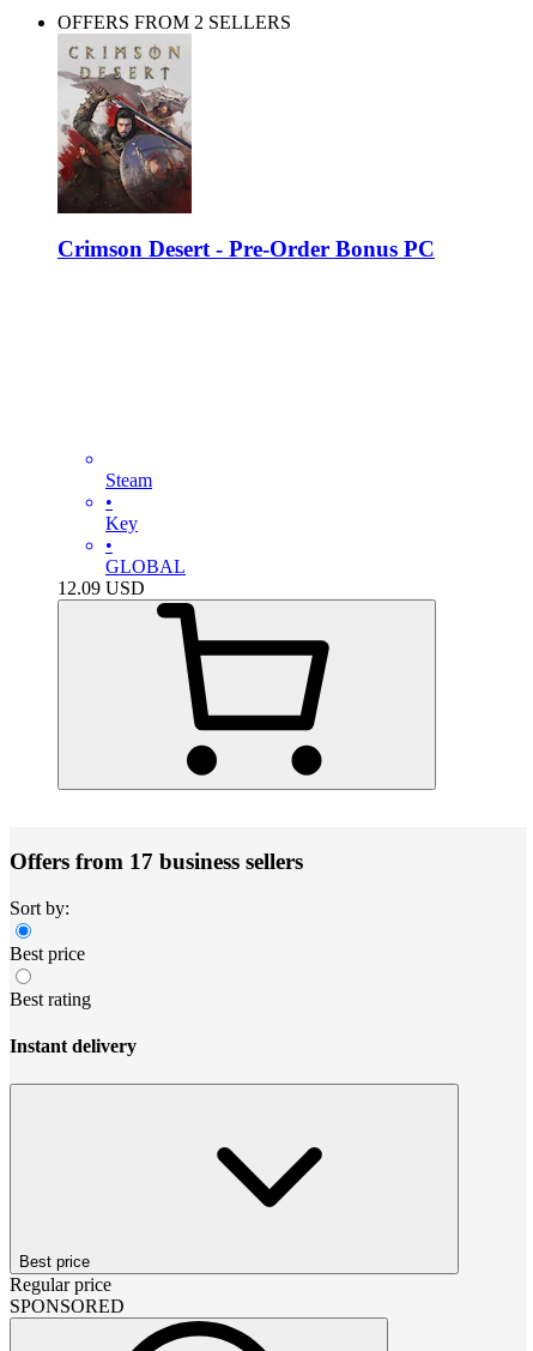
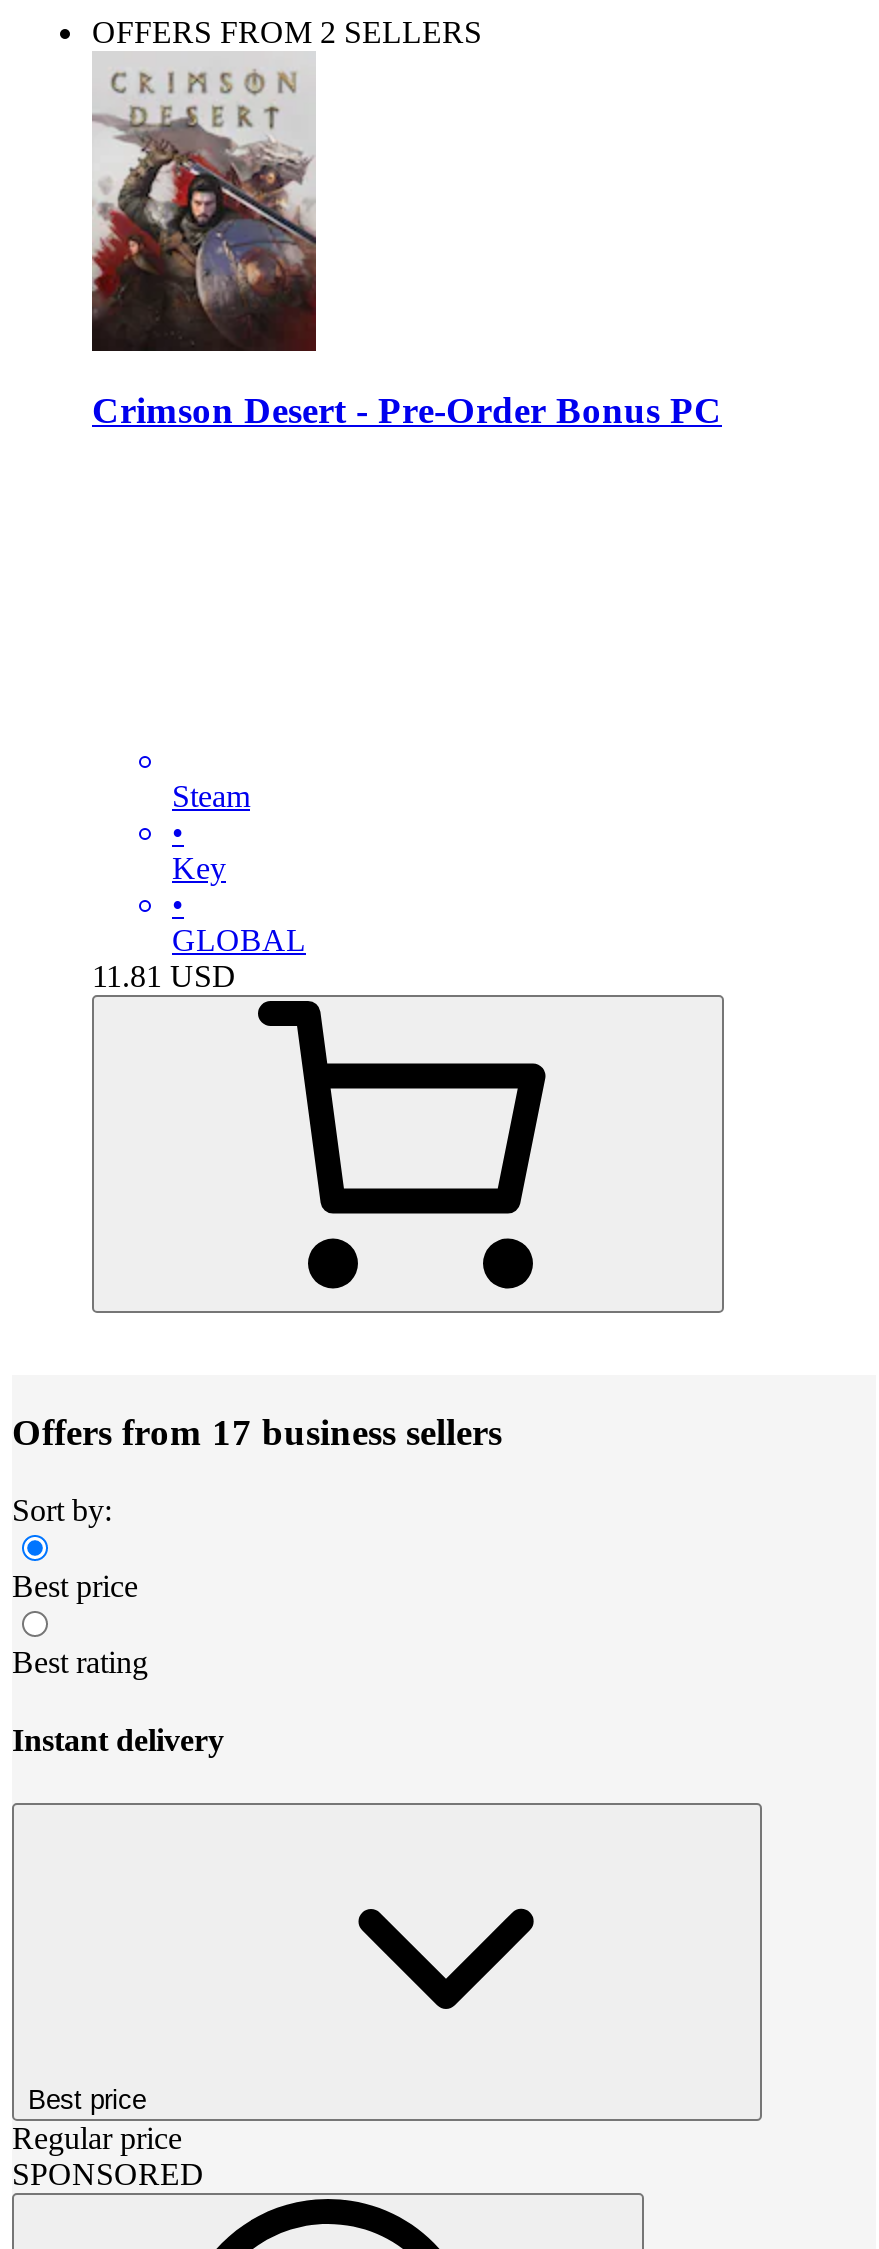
[57,577,145,598] 12.09 USD -> [92,958,236,992] 11.81 USD

